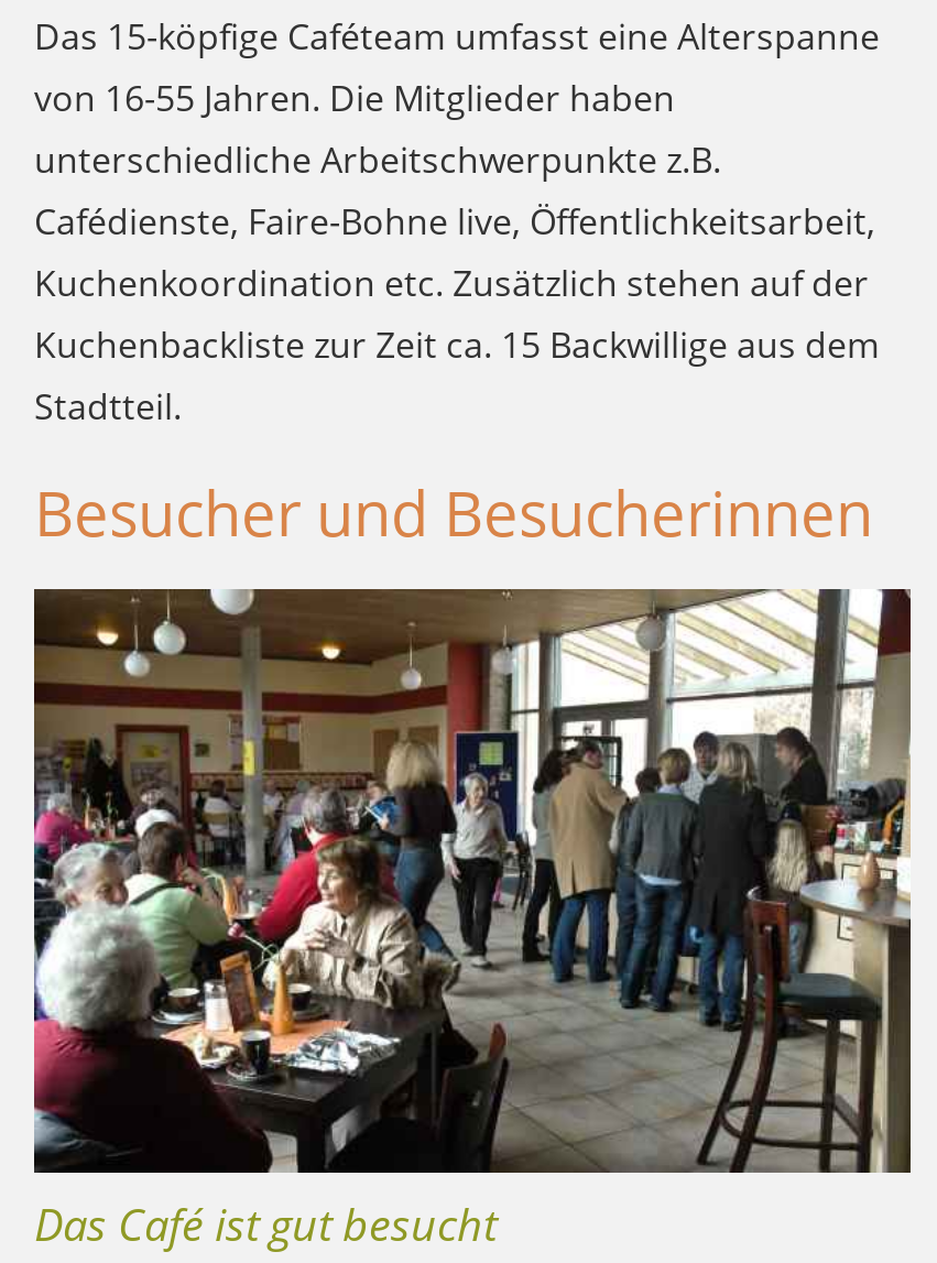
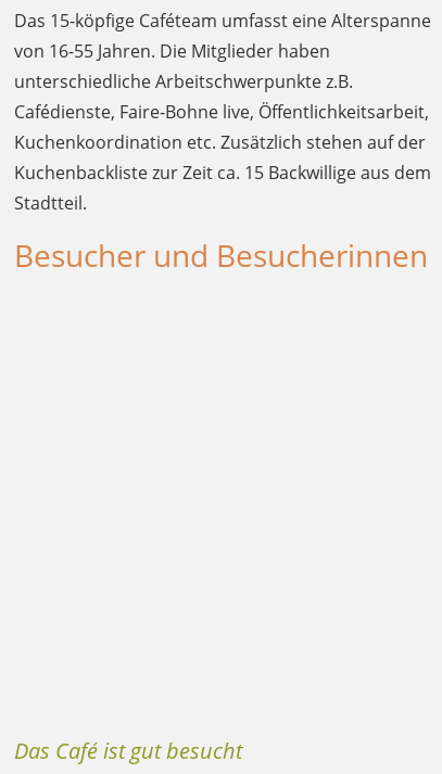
[32,586,913,1176] [image] -> none

